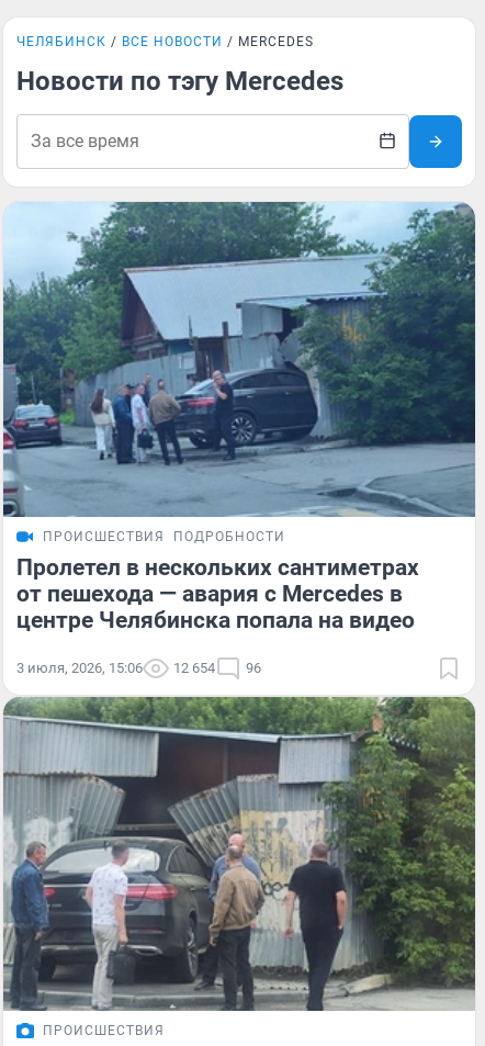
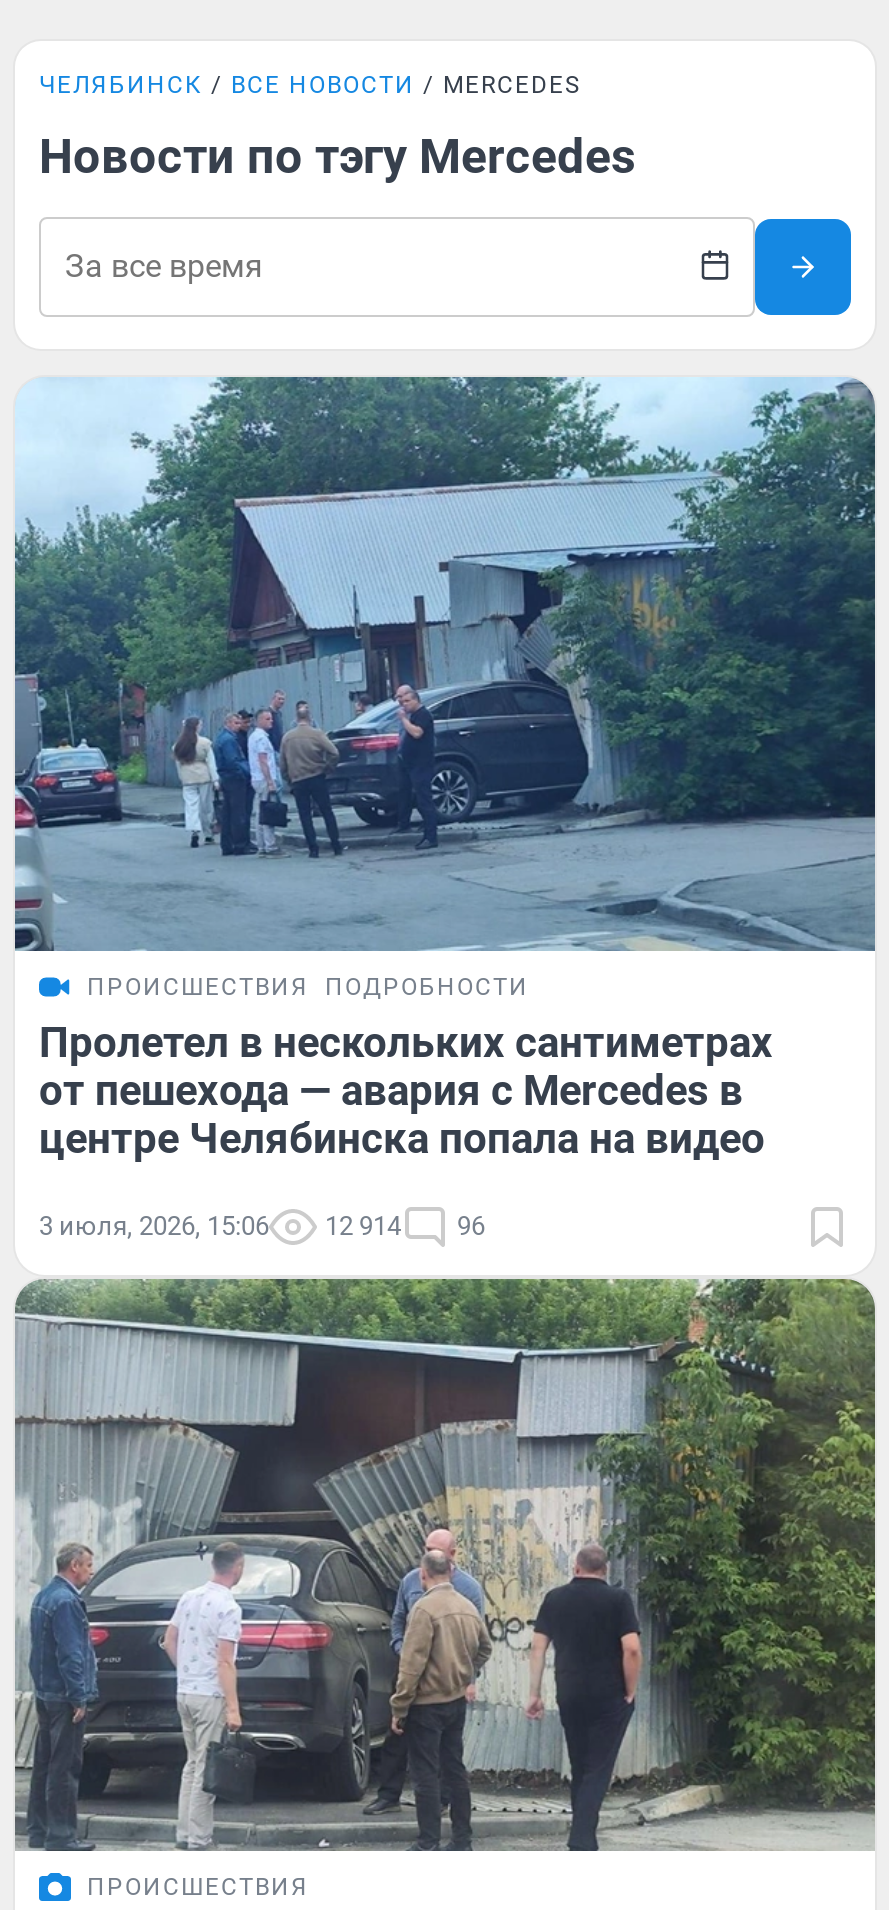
[16,659,261,676] 3 июля, 2026, 15:06 12 654 96 -> [39,1210,485,1240] 3 июля, 2026, 15:06 12 914 96

